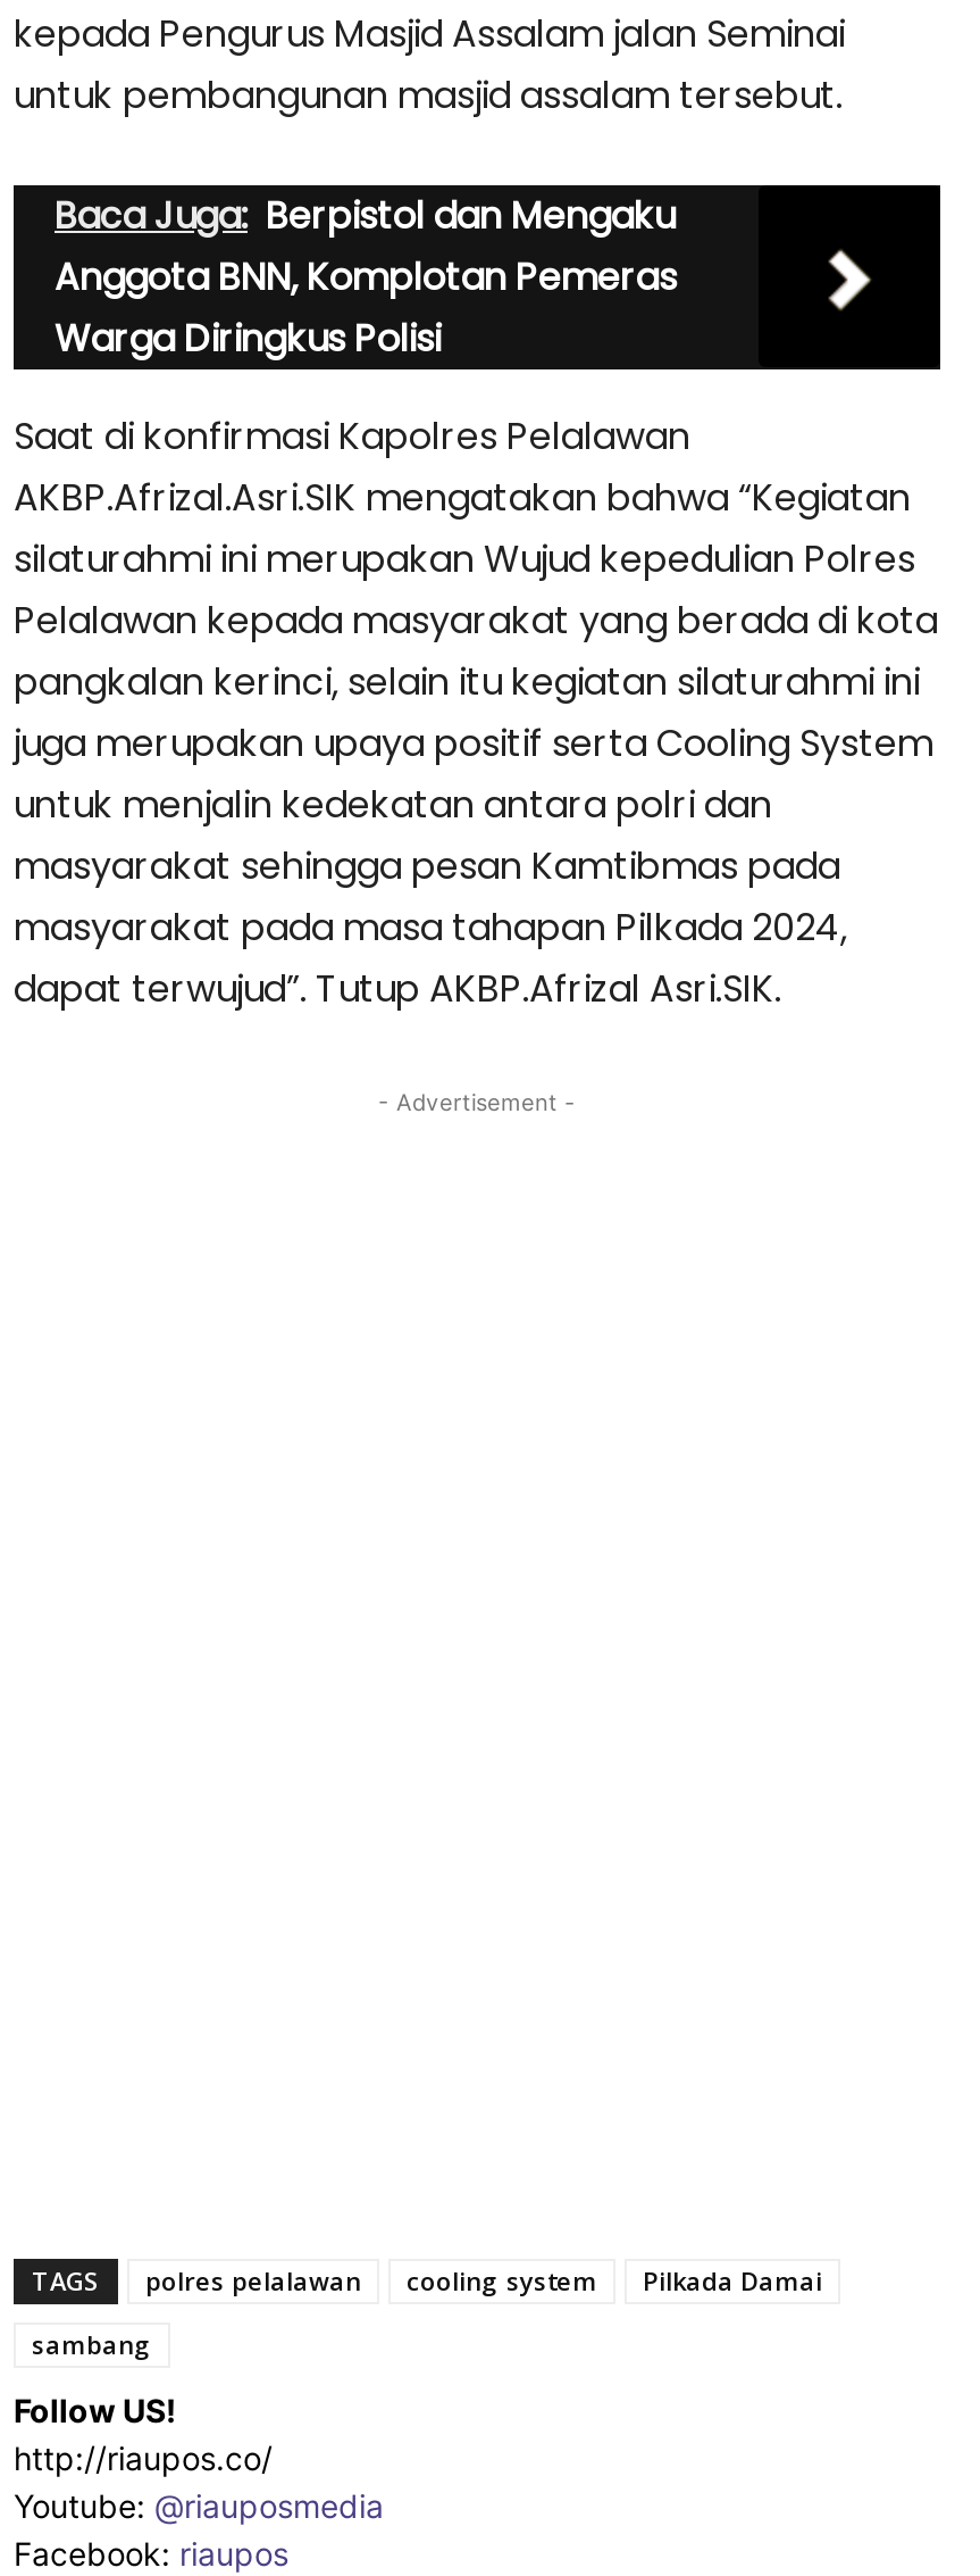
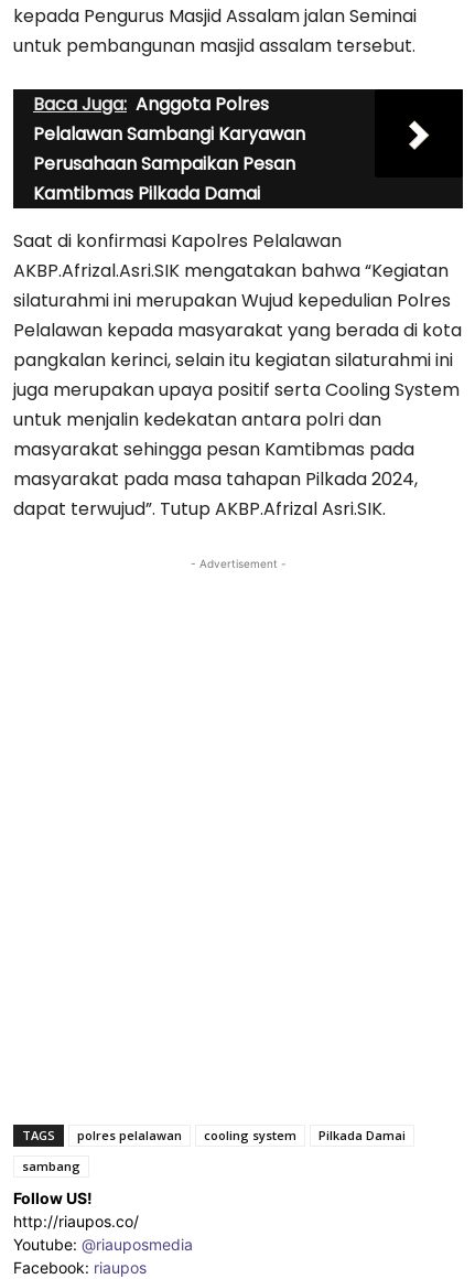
[55,188,677,364] Baca Juga: Berpistol dan Mengaku | Anggota BNN, Komplotan Pemeras | Warga Diringkus Polisi -> [33,91,305,206] Baca Juga: Anggota Polres | Pelalawan Sambangi Karyawan | Perusahaan Sampaikan Pesan | Kamtibmas Pilkada Damai

